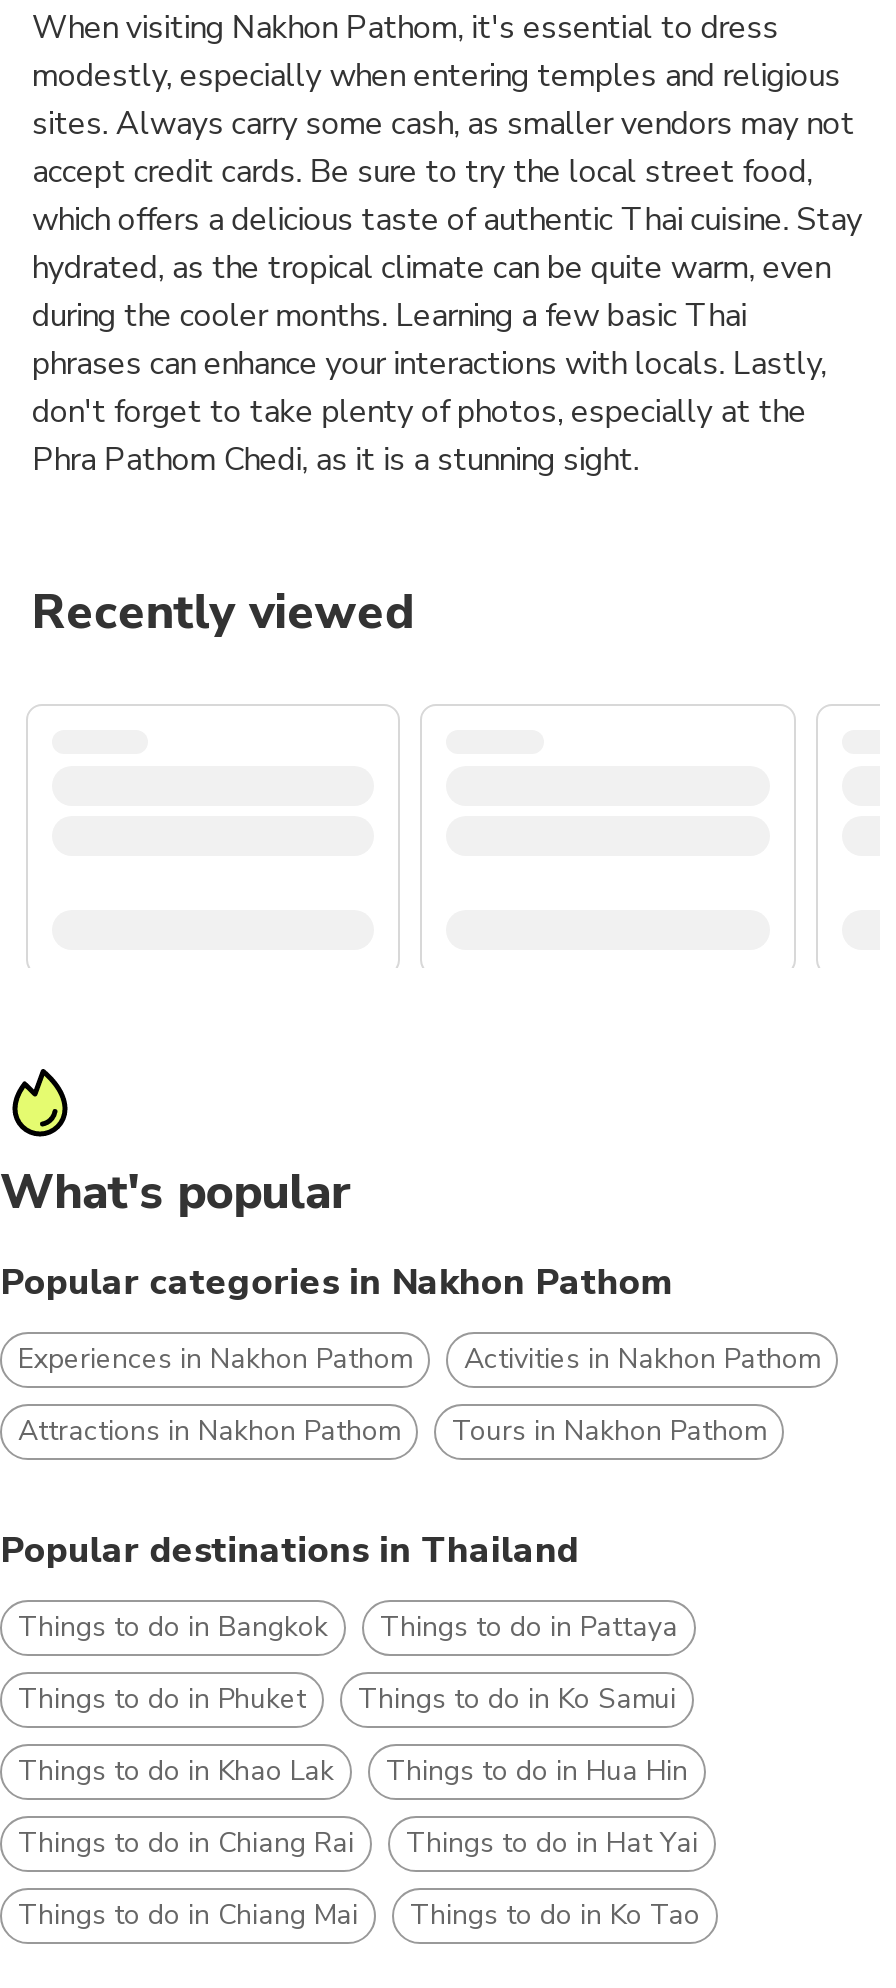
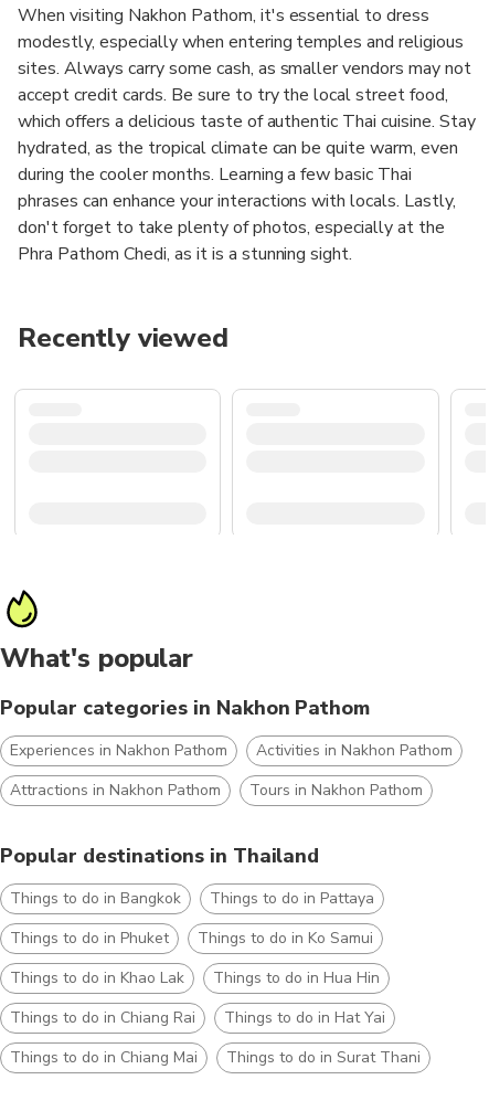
[410,1895,700,1933] Things to do in Ko Tao -> [226,1046,421,1067] Things to do in Surat Thani

